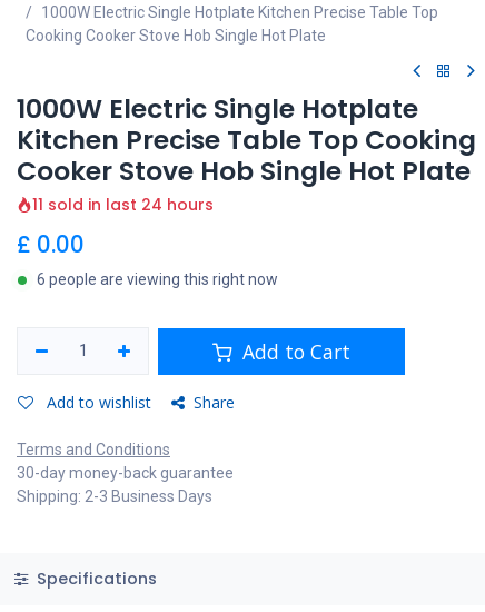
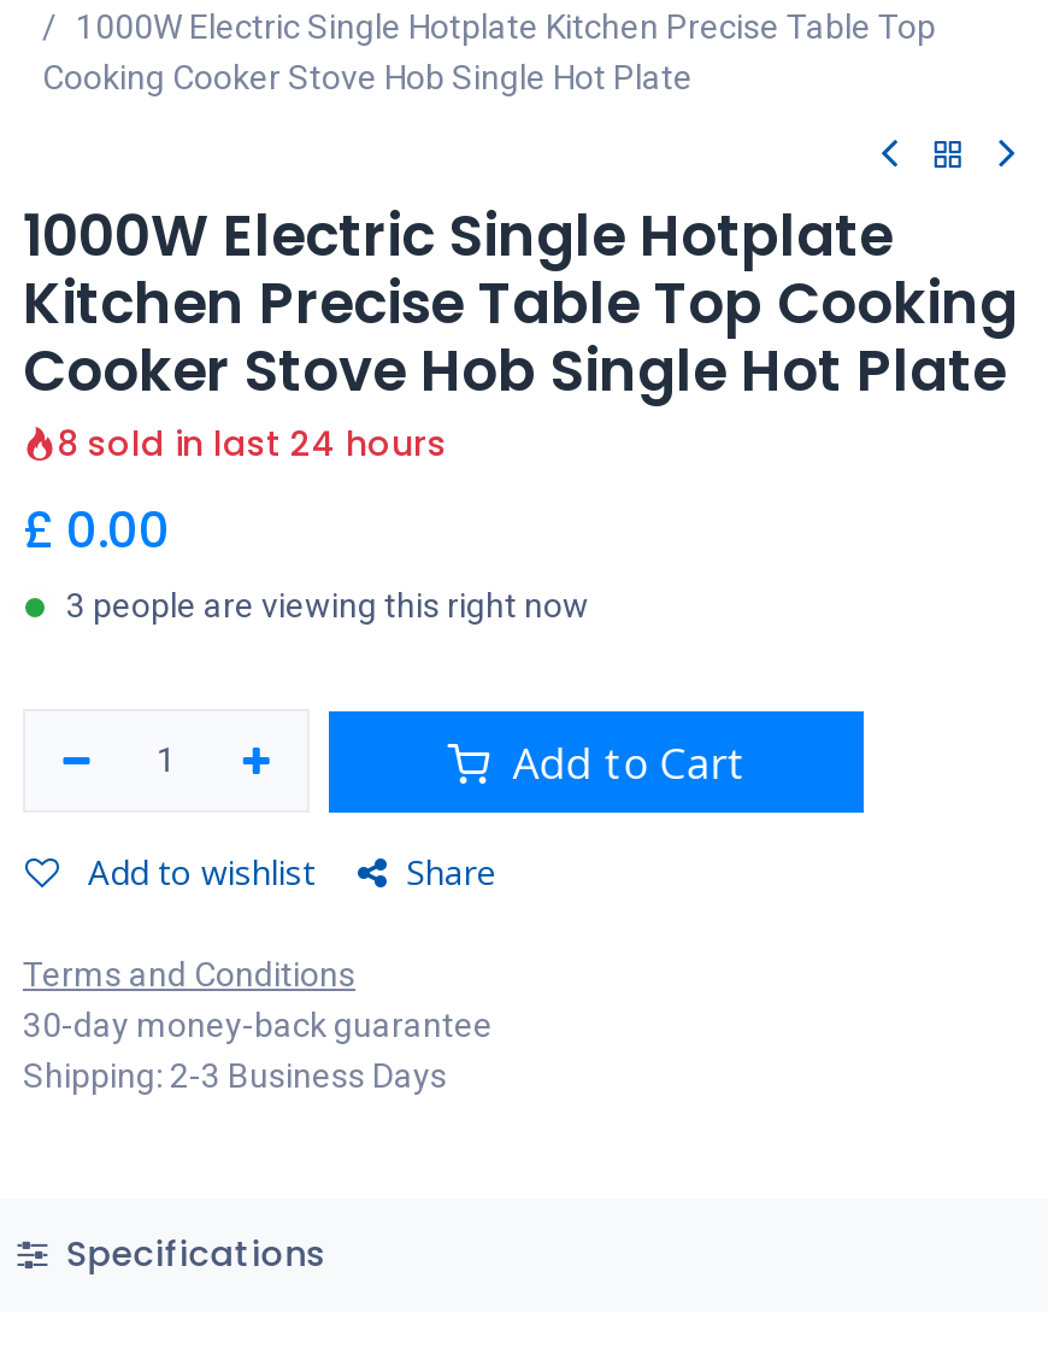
[32,194,214,216] 11 sold in last 24 hours -> [57,420,447,468] 8 sold in last 24 hours
[37,270,278,288] 6 people are viewing this right now -> [66,586,589,625] 3 people are viewing this right now

